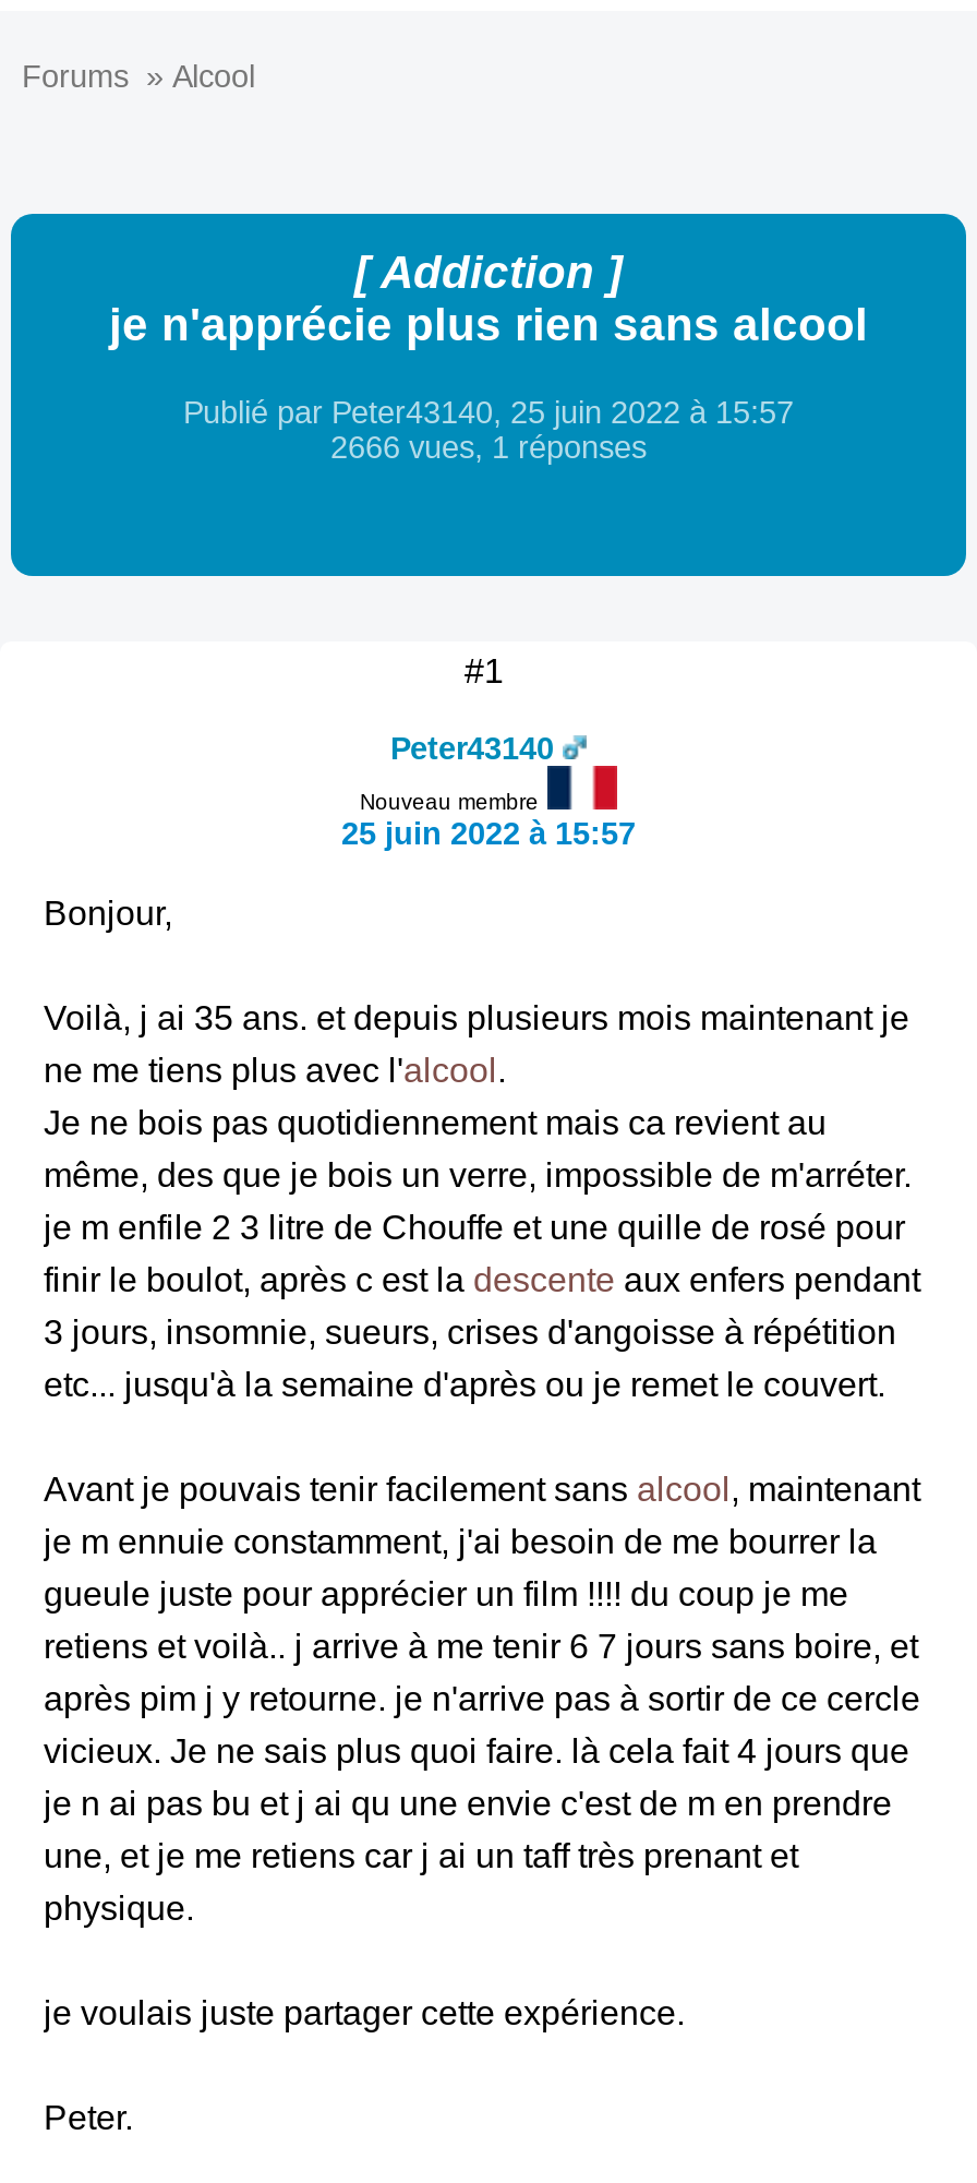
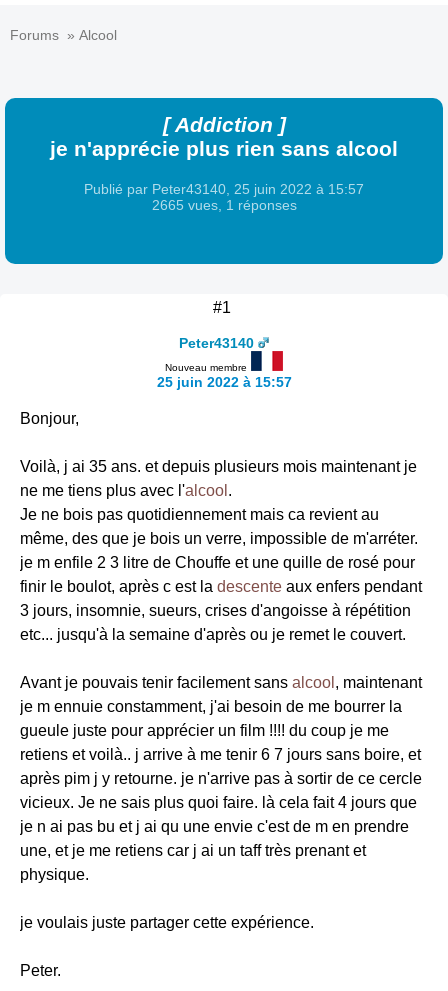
[330,431,647,466] 2666 vues, 1 réponses -> [151,197,296,213] 2665 vues, 1 réponses

